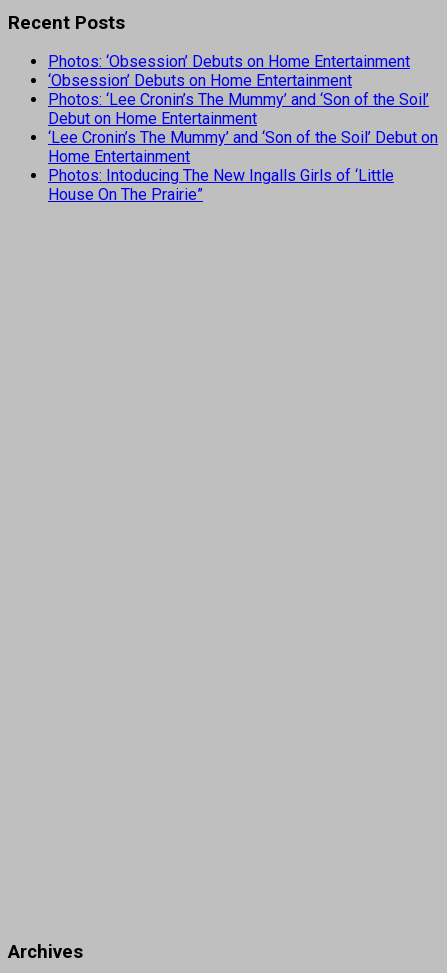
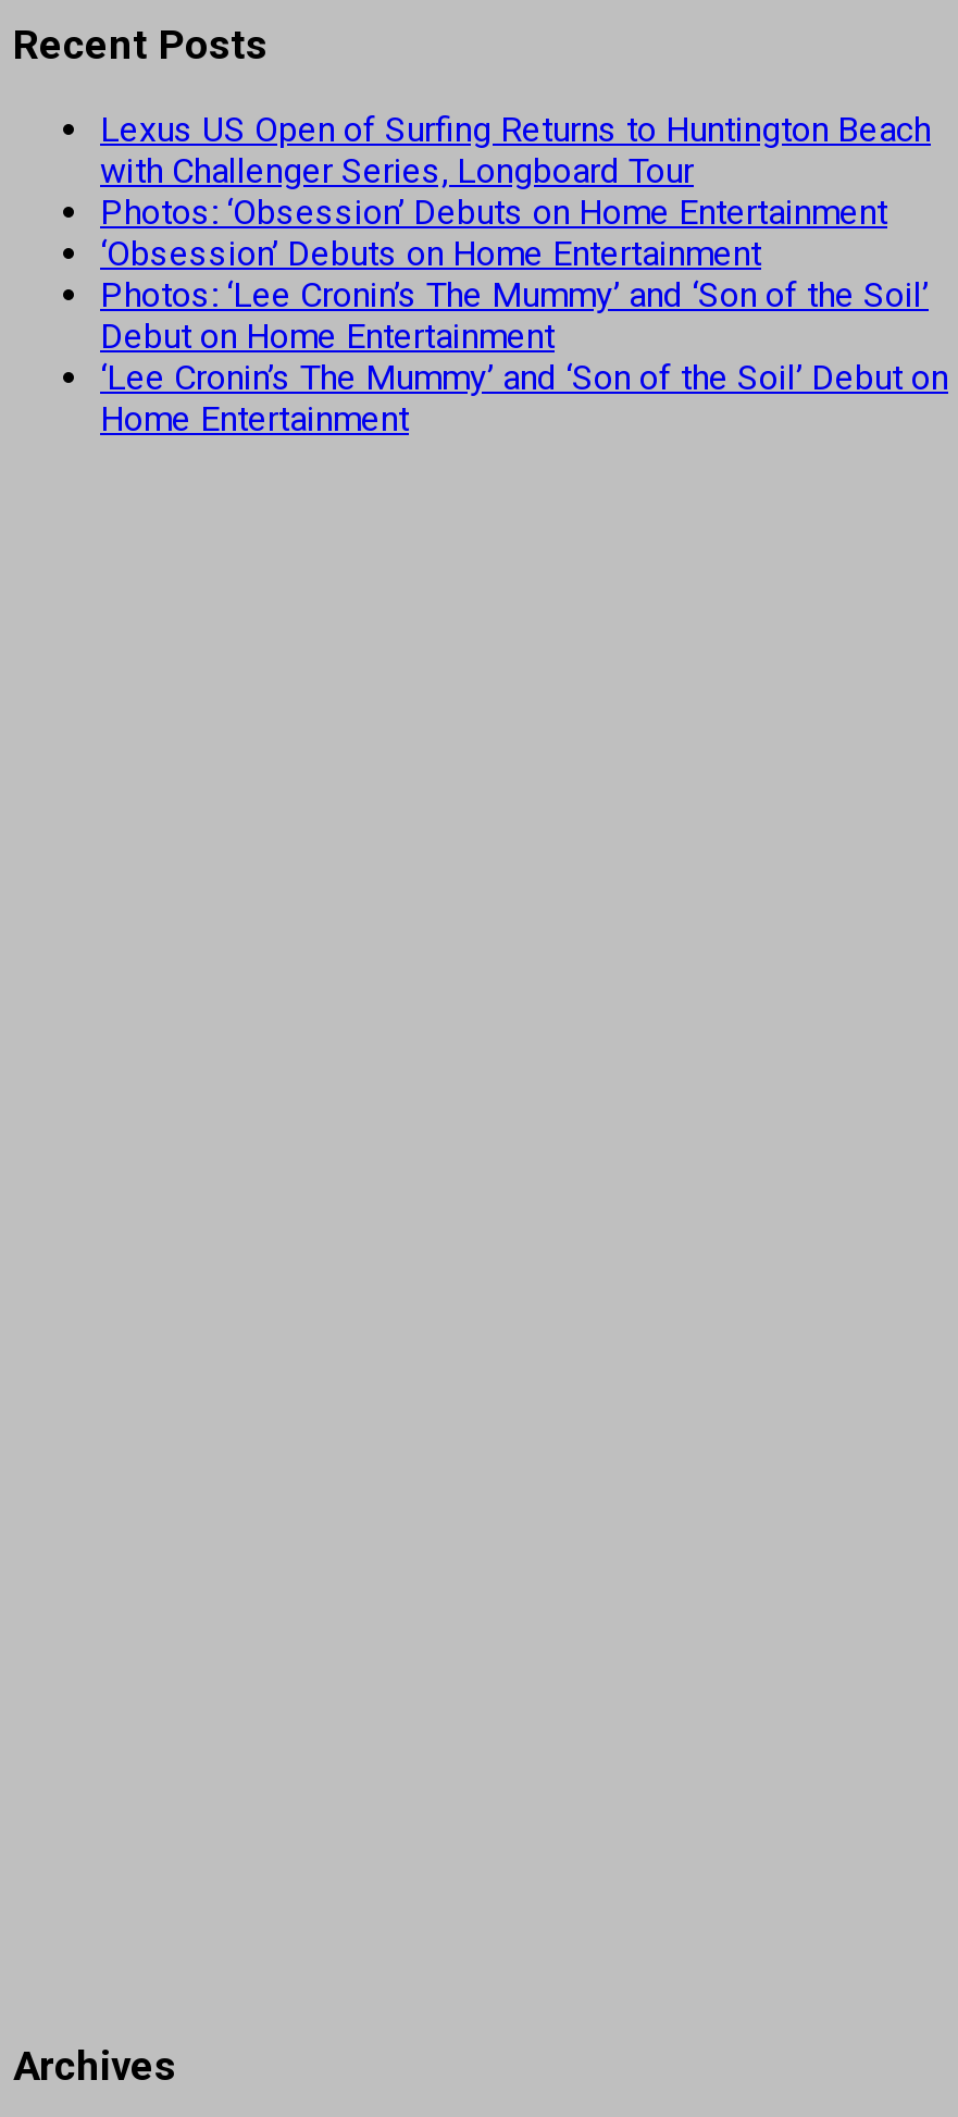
none -> [100,110,931,192] Lexus US Open of Surfing Returns to Huntington Beach | with Challenger Series, Longboard Tour
moved [48,52,438,166] -> [100,192,948,440]: Photos: ‘Obsession’ Debuts on Home Entertainment | ‘Obsession’ Debuts on Home Entertainment | Photos: ‘Lee Cronin’s The Mummy’ and ‘Son of the Soil’ | Debut on Home Entertainment | ‘Lee Cronin’s The Mummy’ and ‘Son of the Soil’ Debut on | Home Entertainment
[48,166,394,204] Photos: Intoducing The New Ingalls Girls of ‘Little | House On The Prairie” -> none

